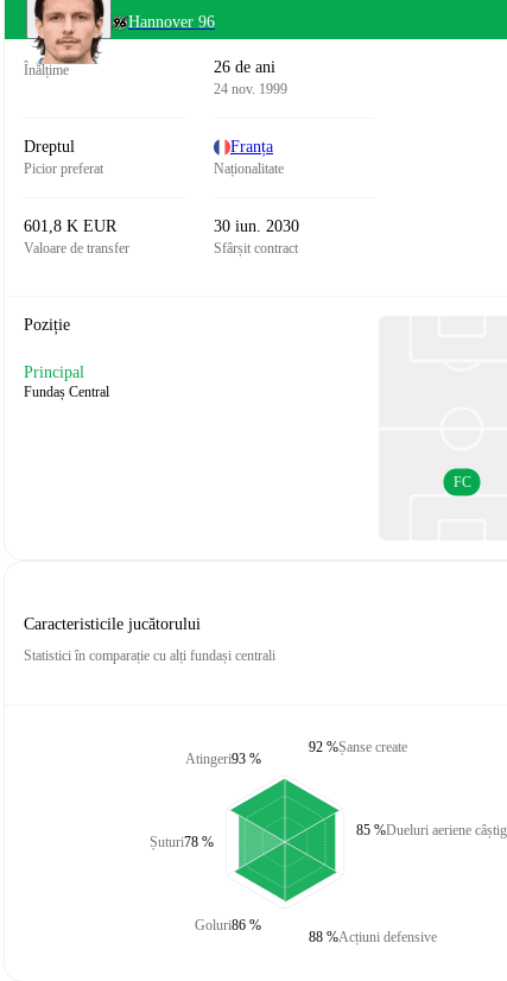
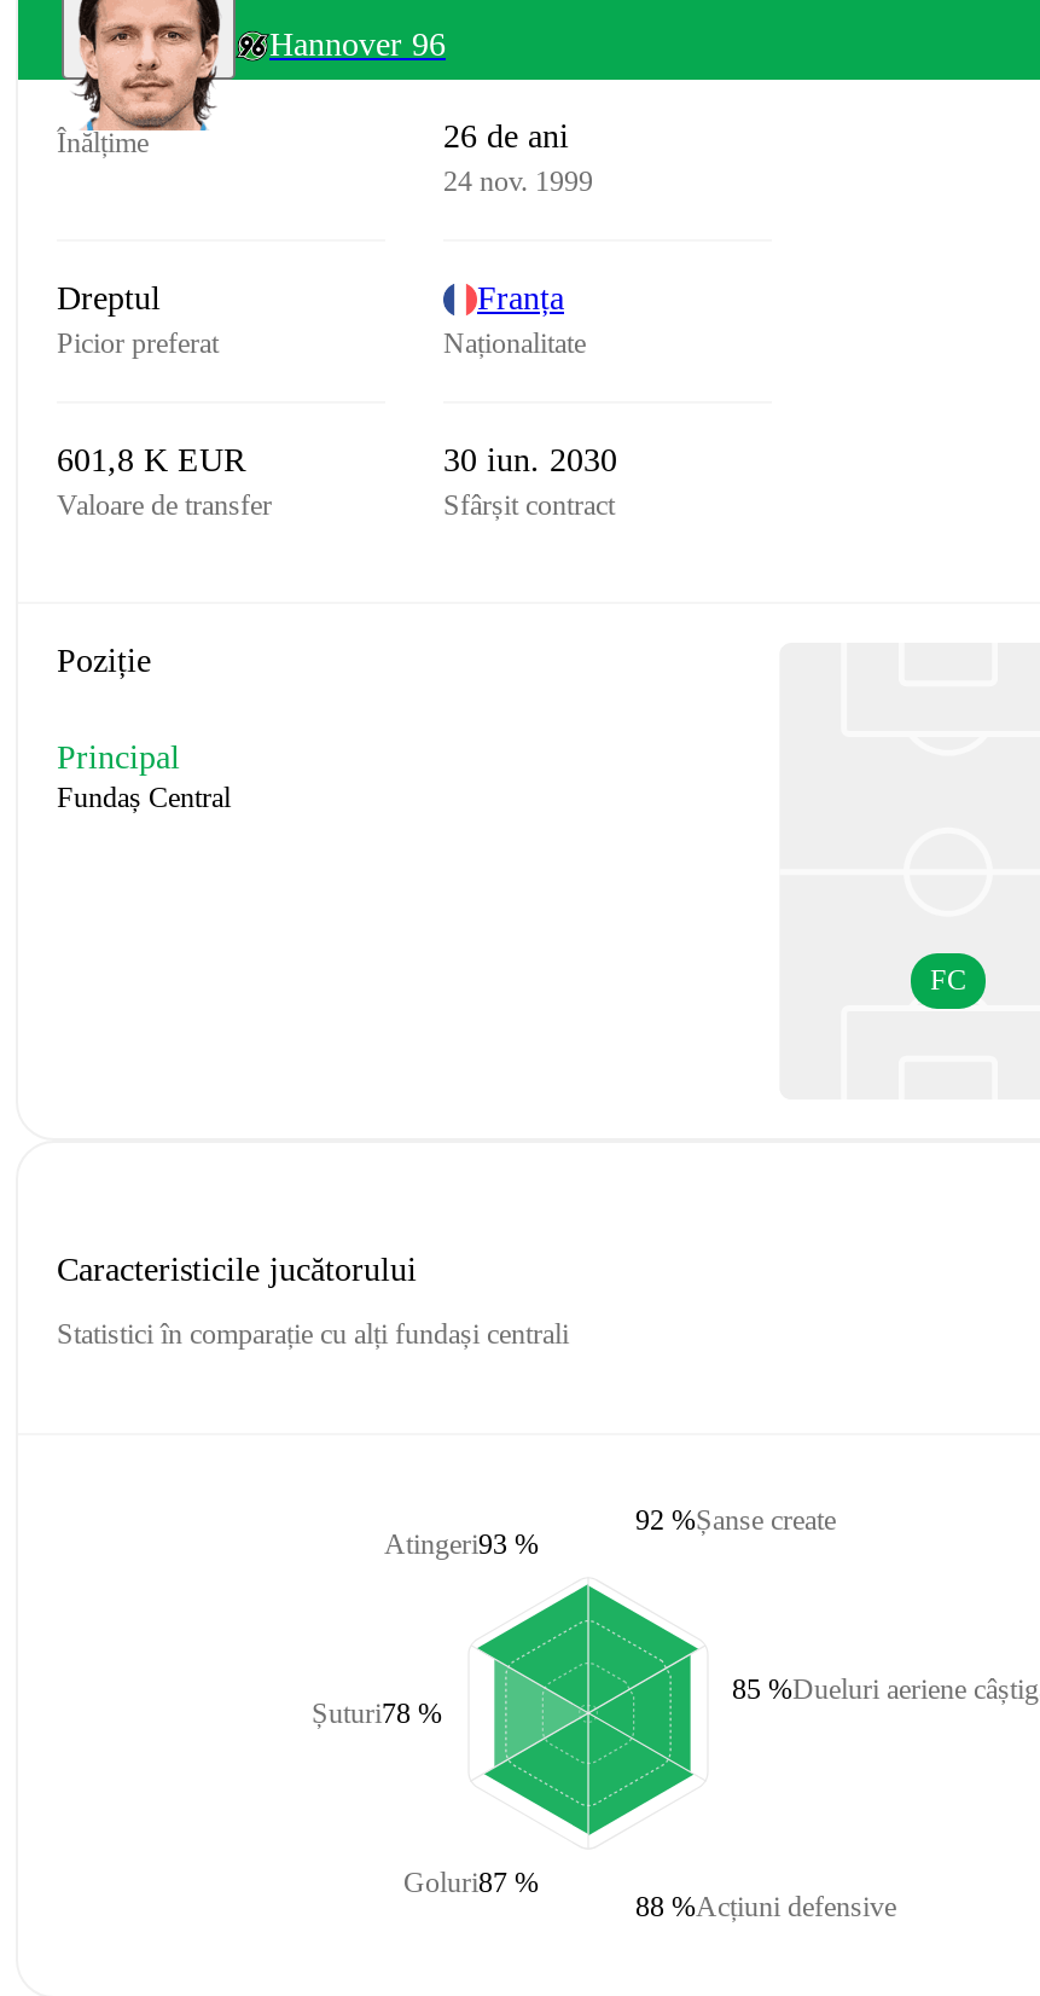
[194,916,261,933] Goluri86 % -> [403,1864,539,1898] Goluri87 %

